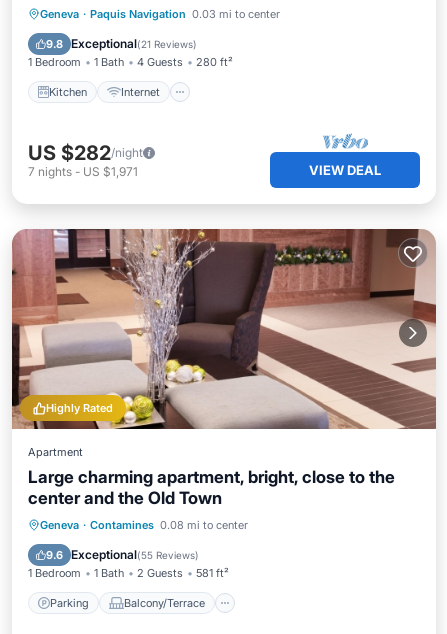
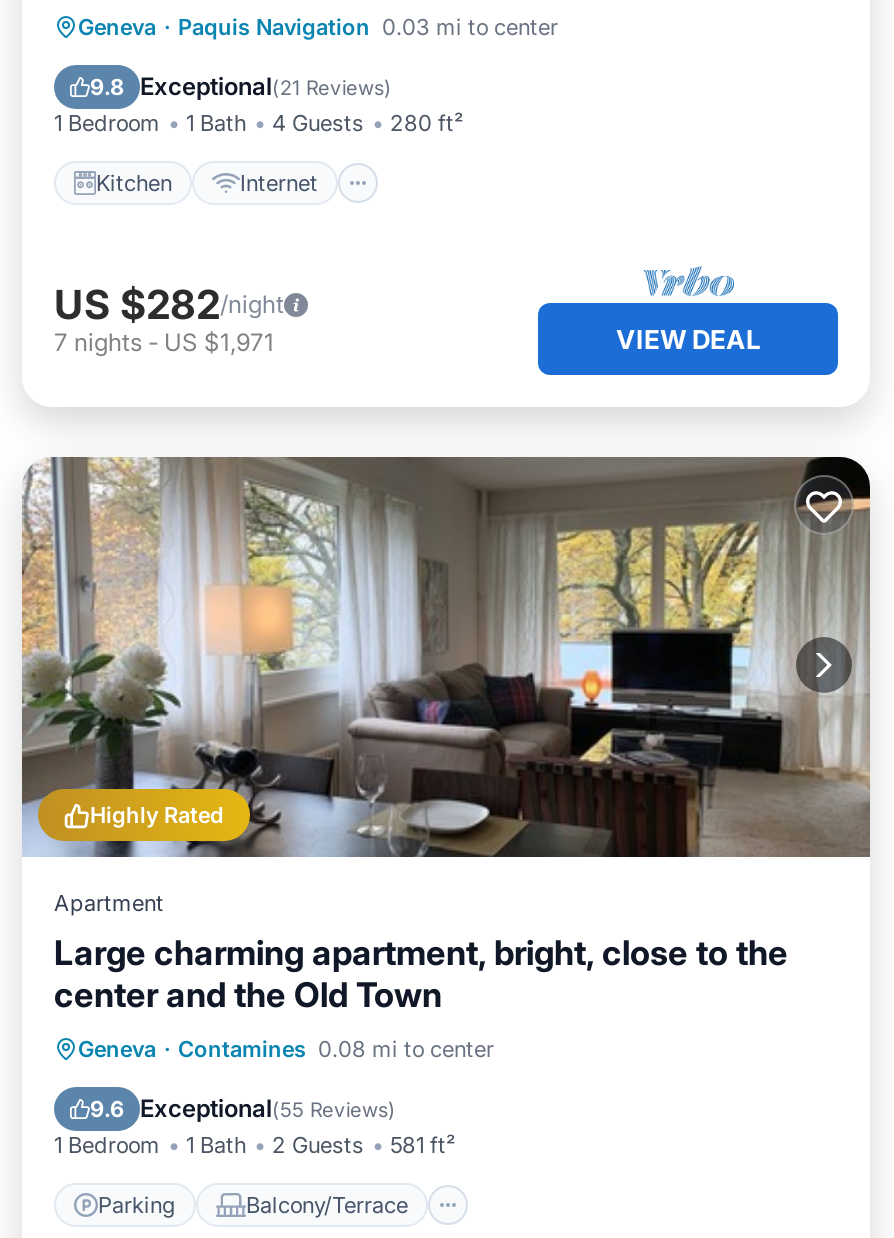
[11,228,436,430] [image] -> [22,457,872,859] [image]

